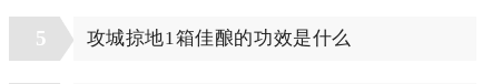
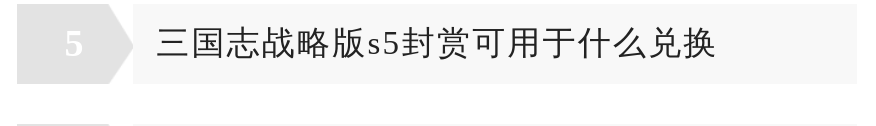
[86,27,352,48] 攻城掠地1箱佳酿的功效是什么 -> [156,24,719,62] 三国志战略版s5封赏可用于什么兑换

